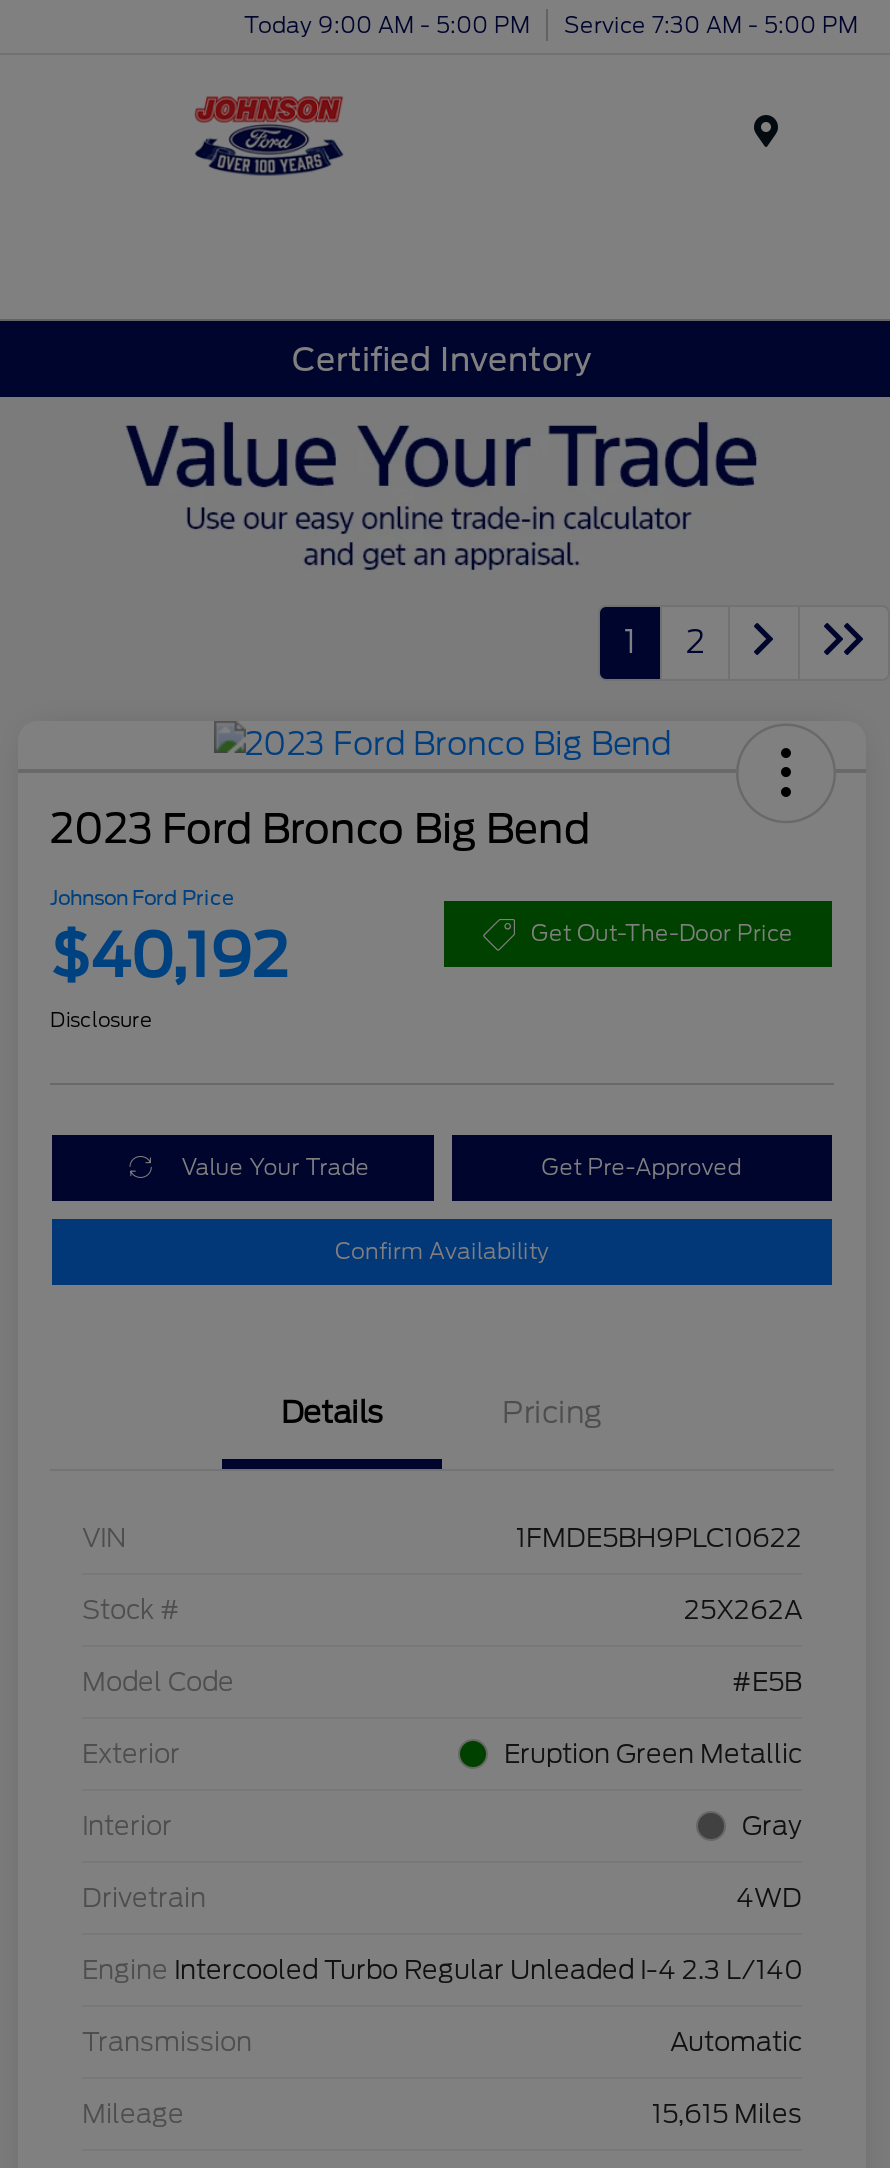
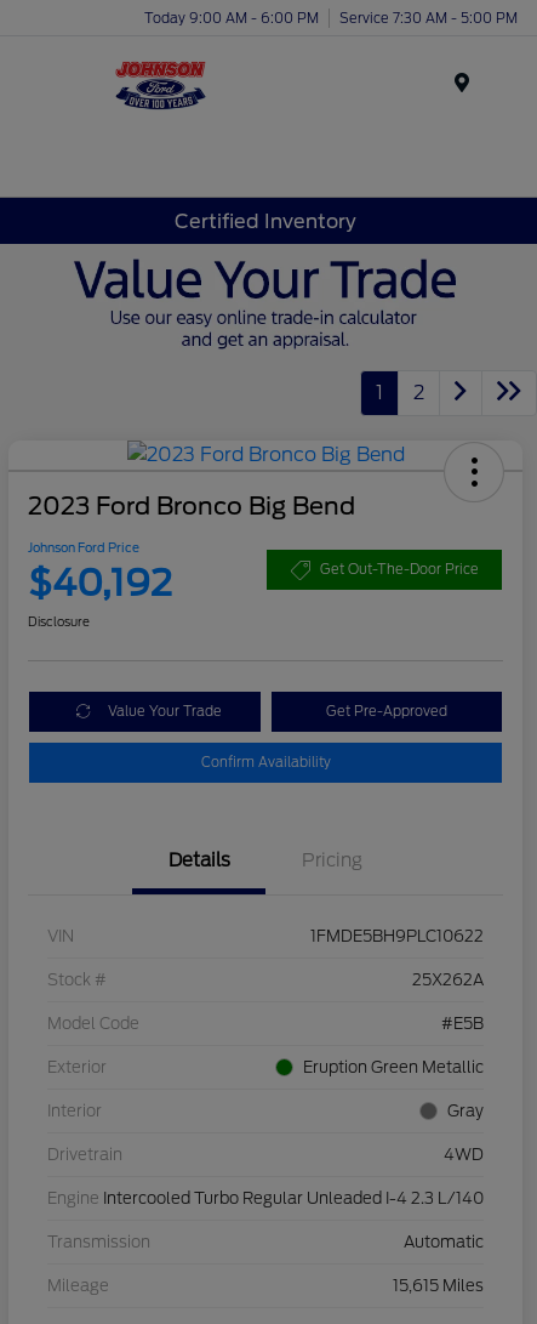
[244,10,858,38] Today 9:00 AM - 5:00 PM Service 7:30 AM - 5:00 PM -> [144,9,518,26] Today 9:00 AM - 6:00 PM Service 7:30 AM - 5:00 PM

